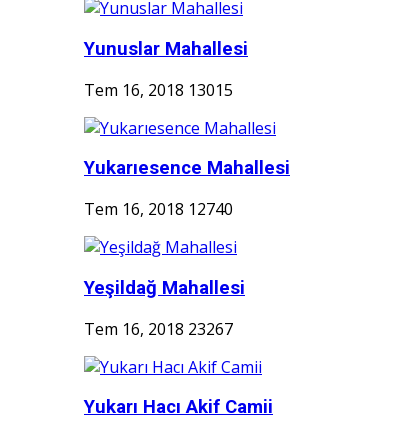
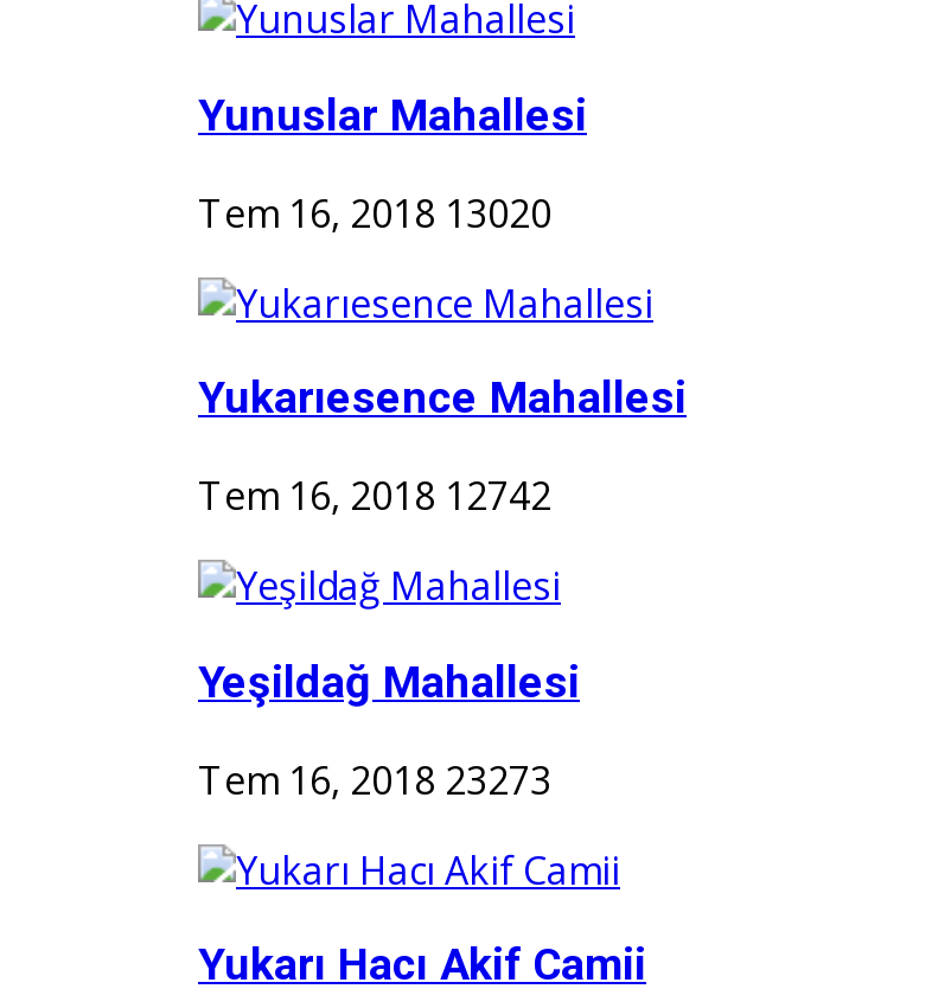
[84,79,233,101] Tem 16, 2018 13015 -> [198,186,551,239] Tem 16, 2018 13020
[84,198,233,220] Tem 16, 2018 12740 -> [198,470,551,522] Tem 16, 2018 12742
[84,317,233,339] Tem 16, 2018 23267 -> [198,753,551,805] Tem 16, 2018 23273

